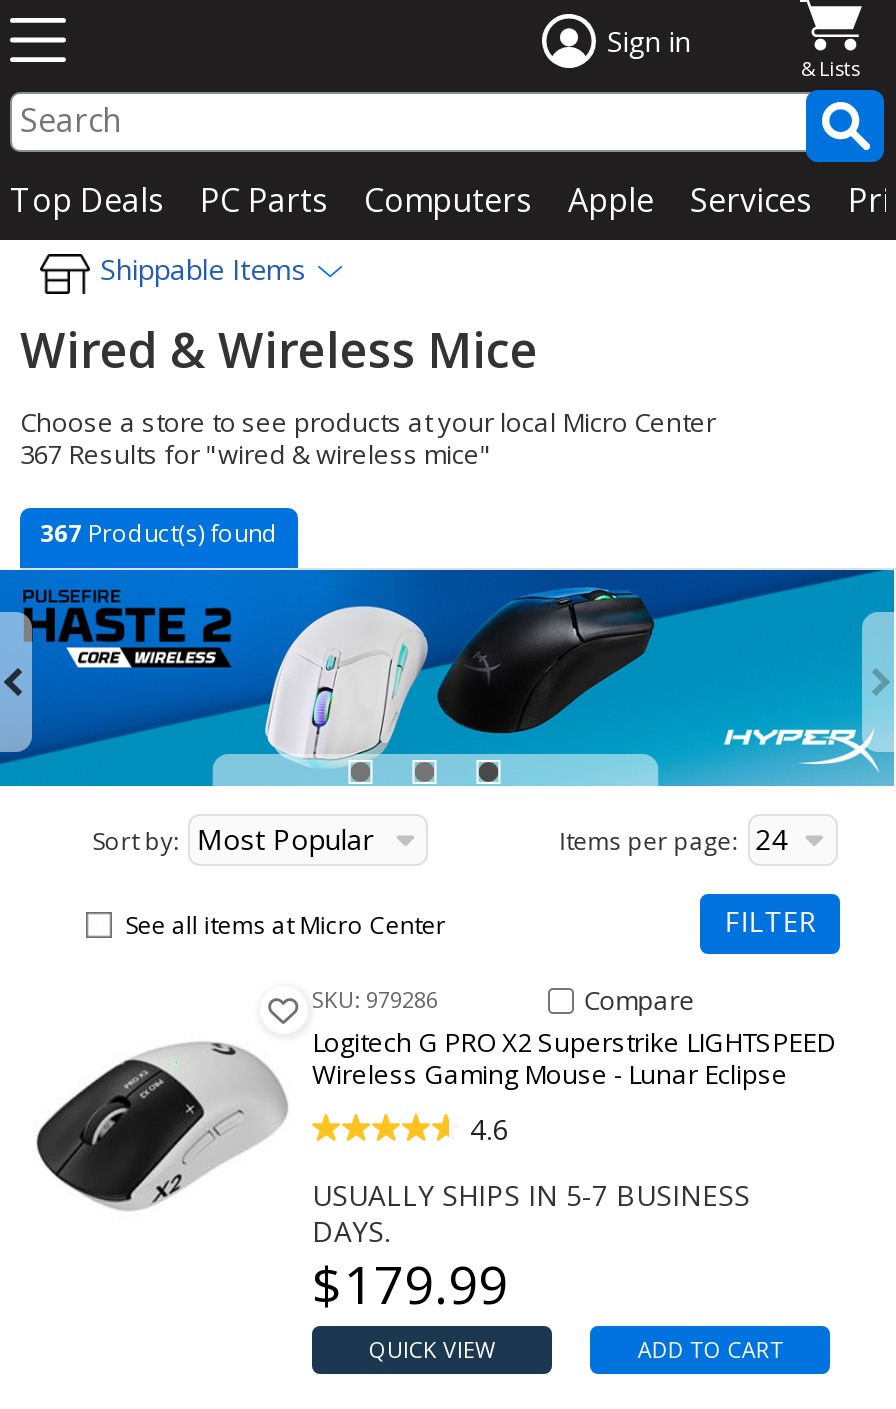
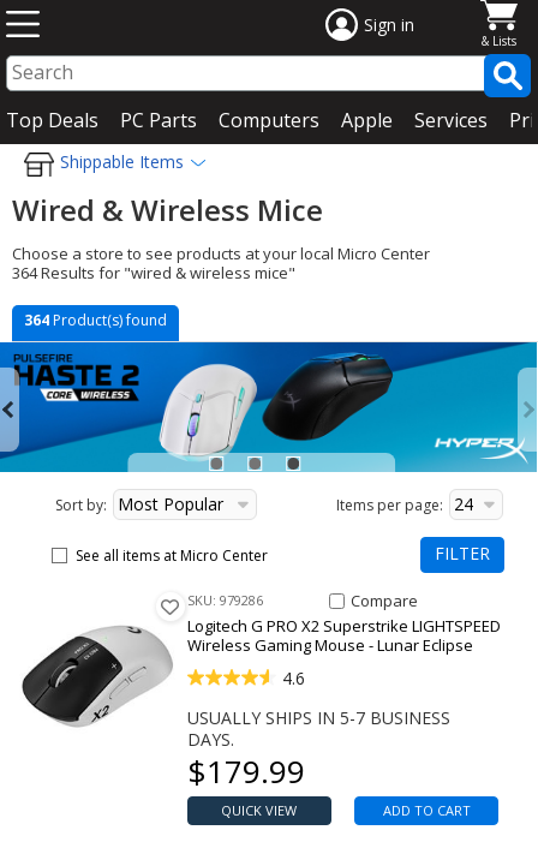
[20,436,492,472] 367 Results for "wired & wireless mice" -> [12,262,295,283] 364 Results for "wired & wireless mice"
[40,516,278,550] 367 Product(s) found -> [24,310,167,330] 364 Product(s) found

